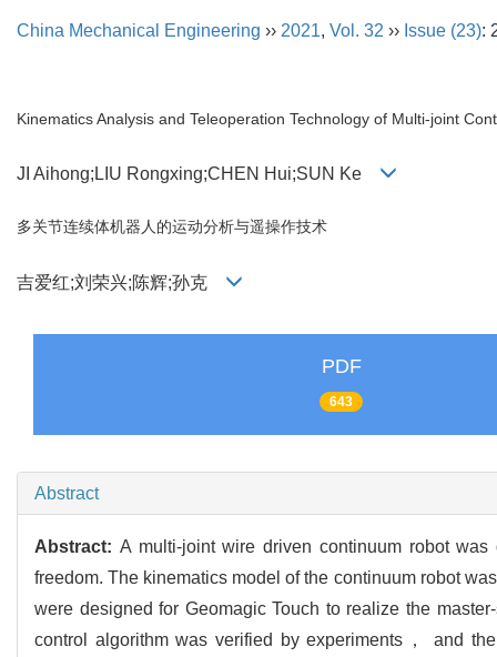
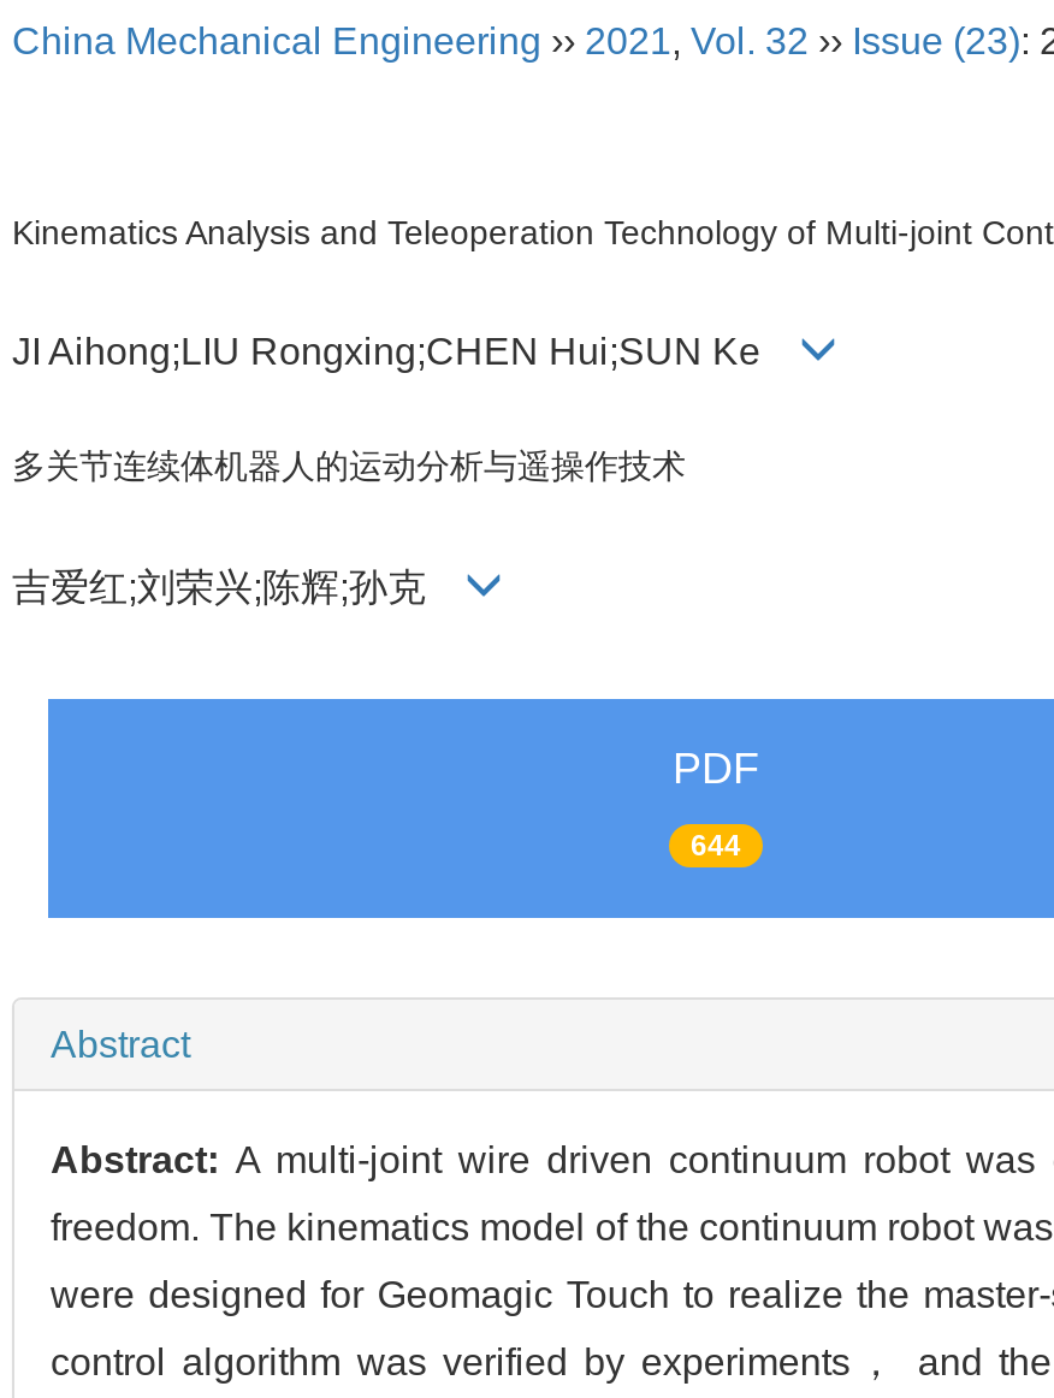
[329,394,353,409] 643 -> [691,828,741,862] 644

